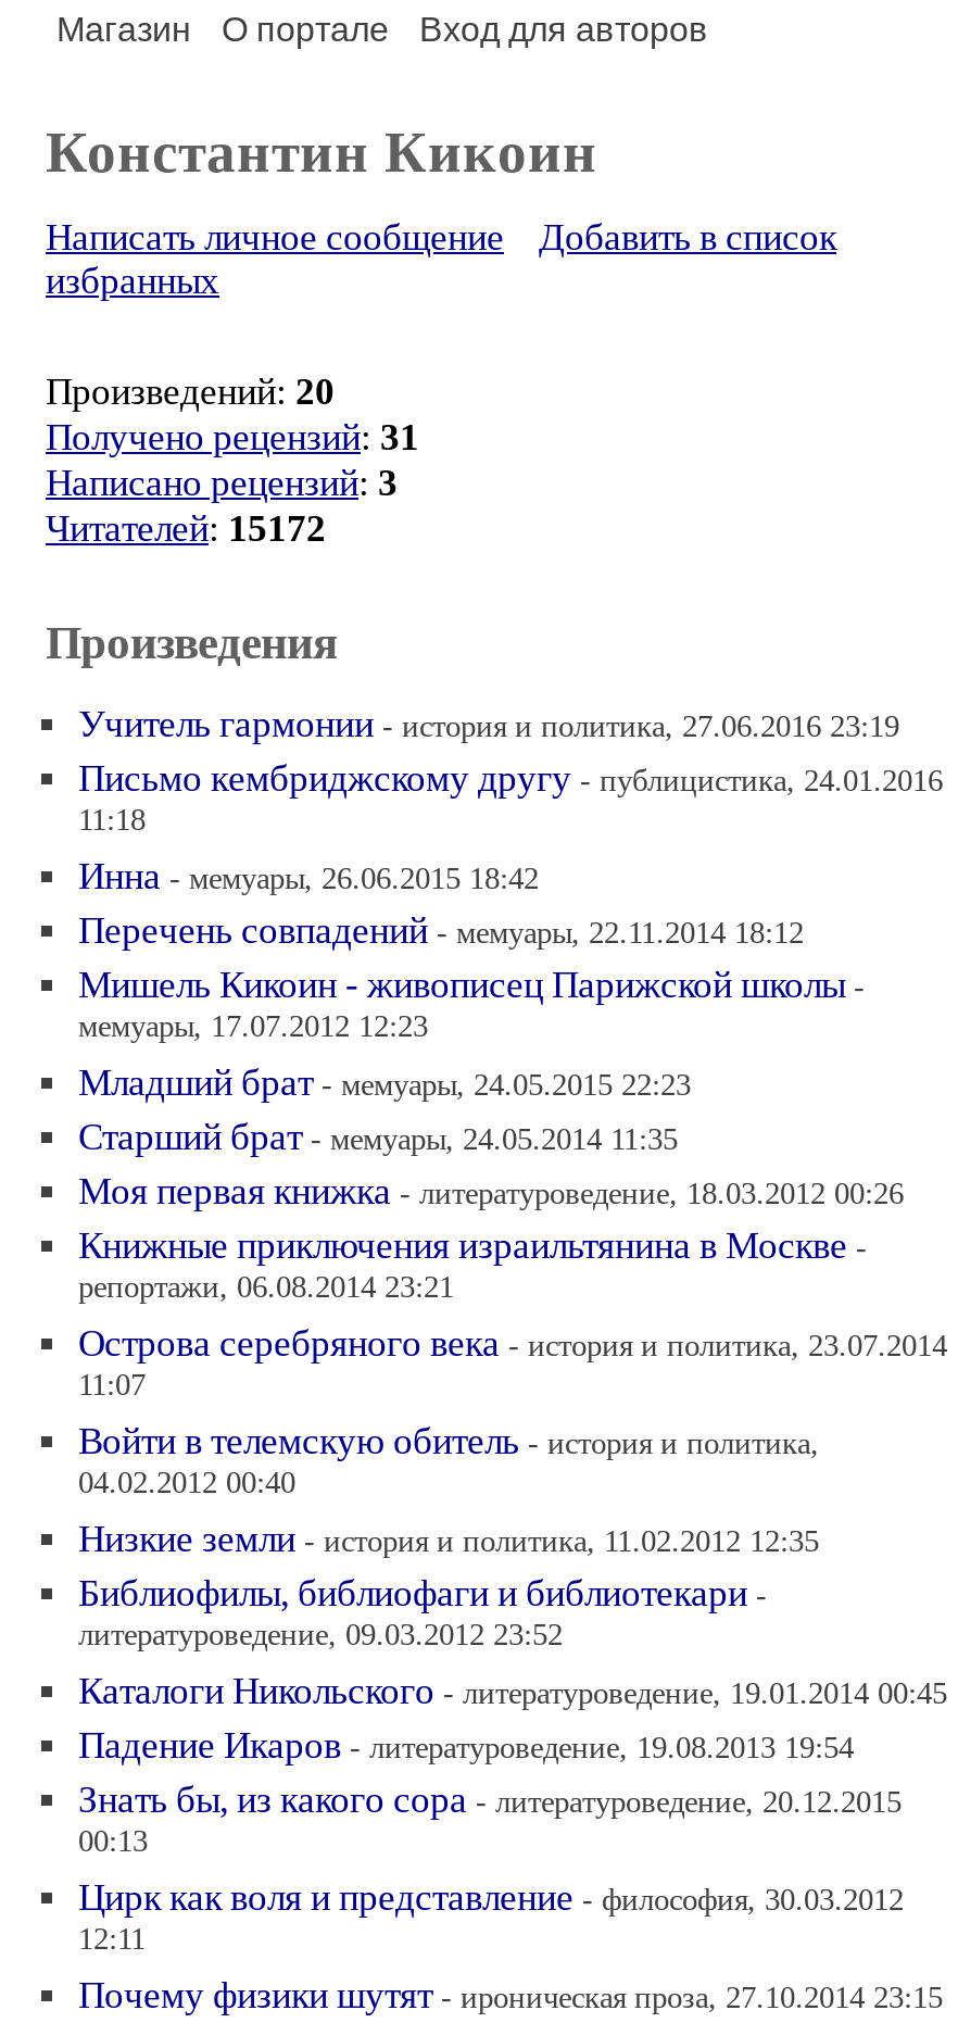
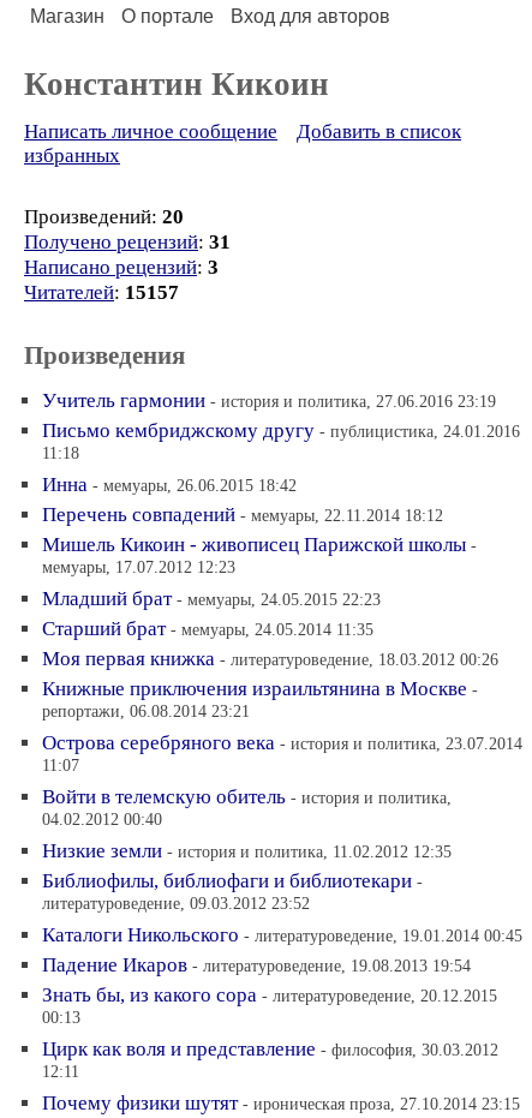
[46,508,326,550] Читателей: 15172 -> [24,281,179,304] Читателей: 15157

